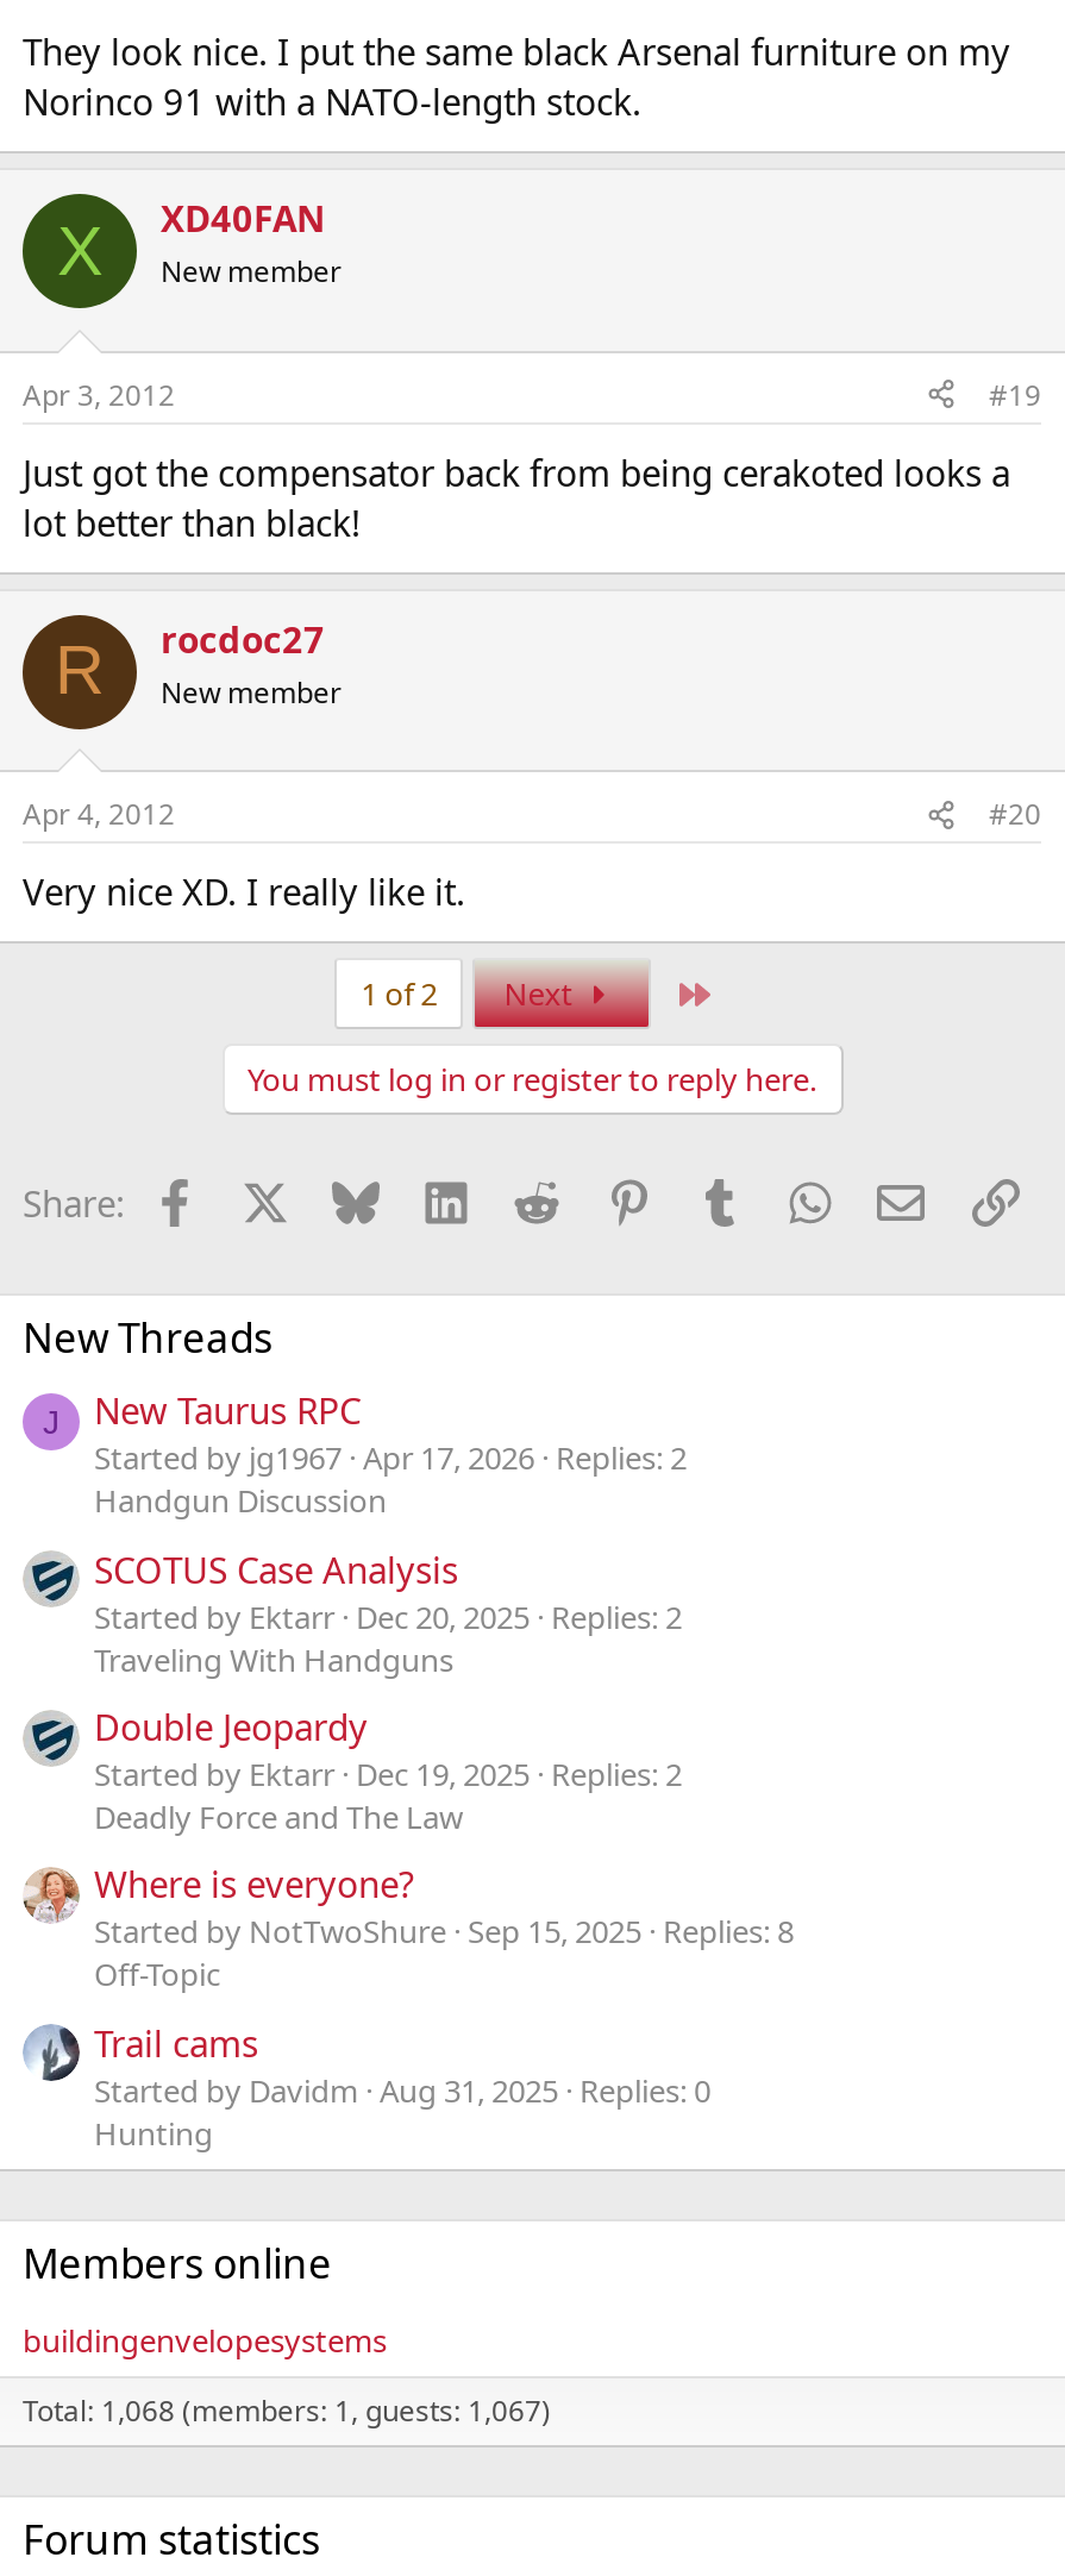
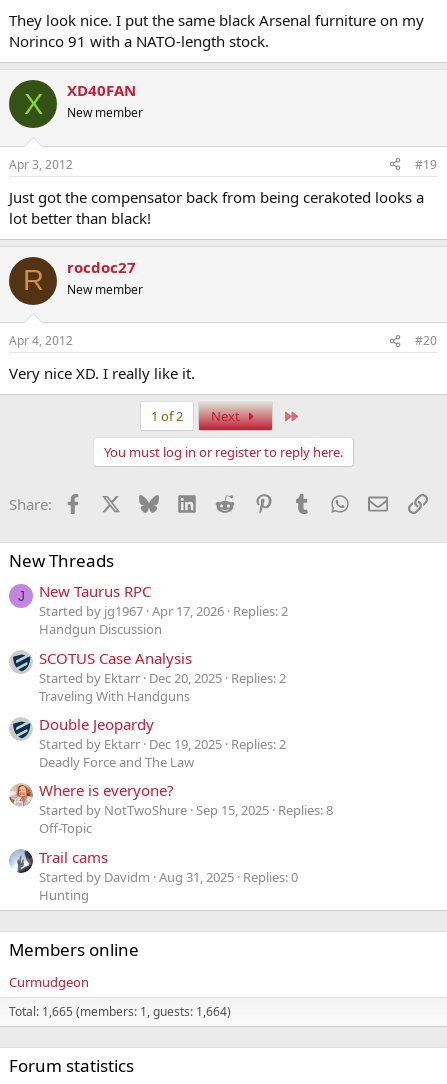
[23,2318,387,2361] buildingenvelopesystems -> [9,973,89,991] Curmudgeon
[23,2389,551,2430] Total: 1,068 (members: 1, guests: 1,067) -> [9,1003,231,1020] Total: 1,665 (members: 1, guests: 1,664)

